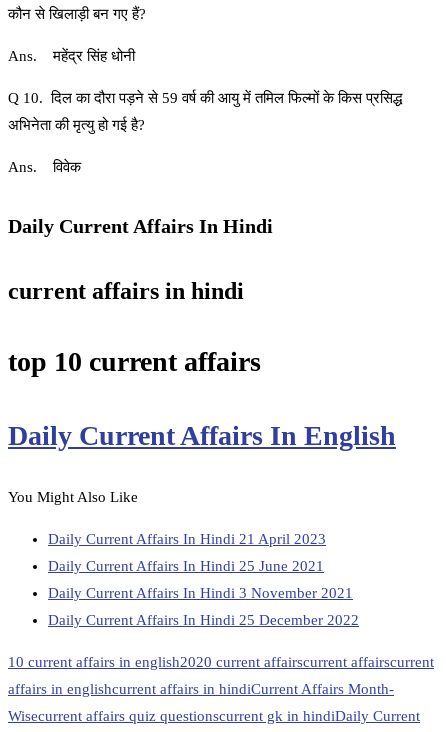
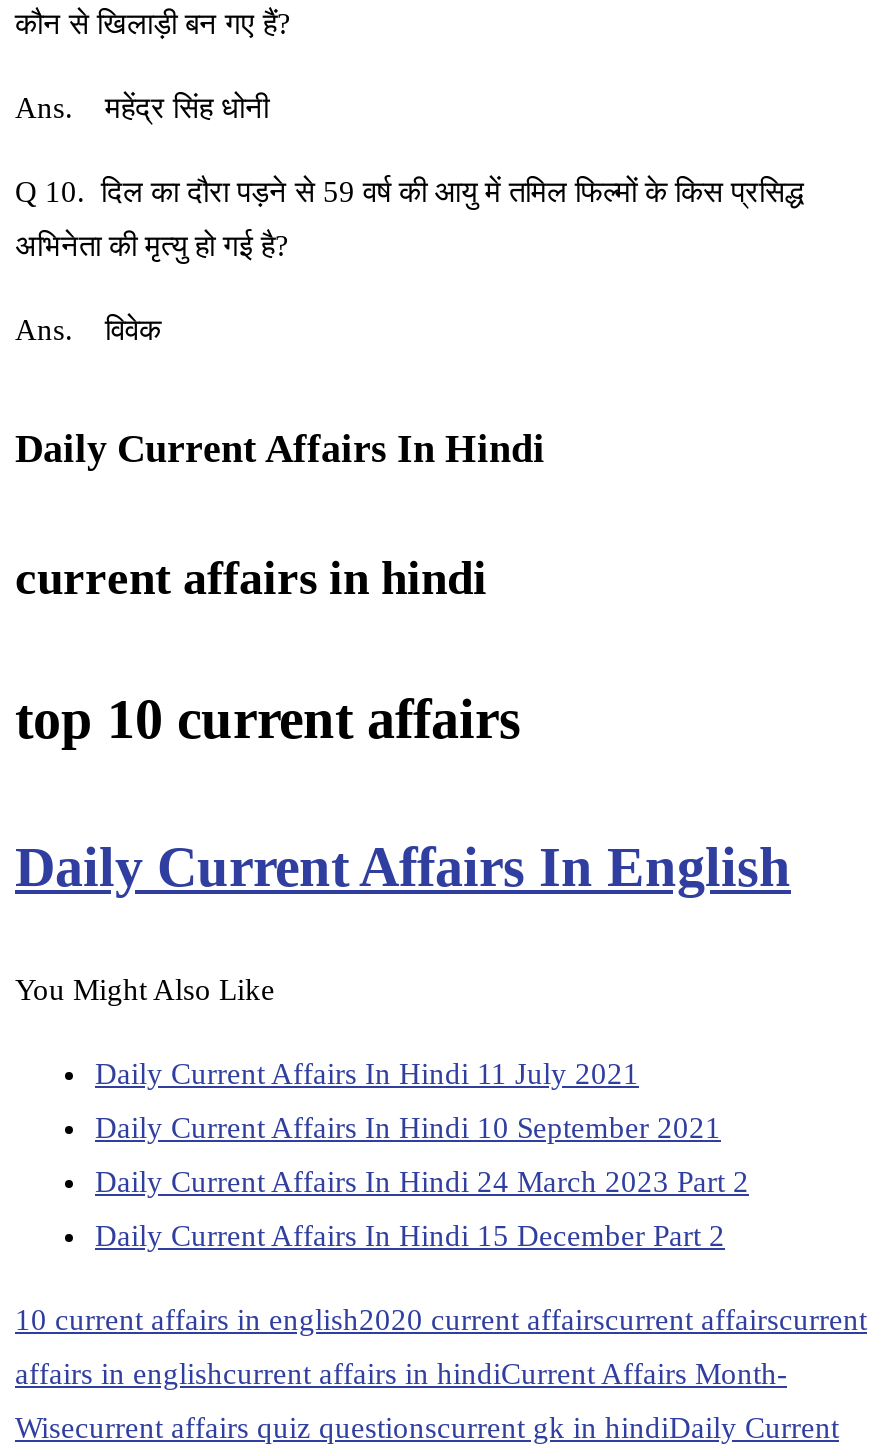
[48,531,326,547] Daily Current Affairs In Hindi 21 April 2023 -> [95,1058,639,1090] Daily Current Affairs In Hindi 11 July 2021
[48,558,324,574] Daily Current Affairs In Hindi 25 June 2021 -> [95,1112,721,1144] Daily Current Affairs In Hindi 10 September 2021
[48,585,353,601] Daily Current Affairs In Hindi 3 November 2021 -> [95,1166,749,1198] Daily Current Affairs In Hindi 24 March 2023 Part 2
[48,612,359,628] Daily Current Affairs In Hindi 25 December 2022 -> [95,1220,725,1252] Daily Current Affairs In Hindi 15 December Part 2

